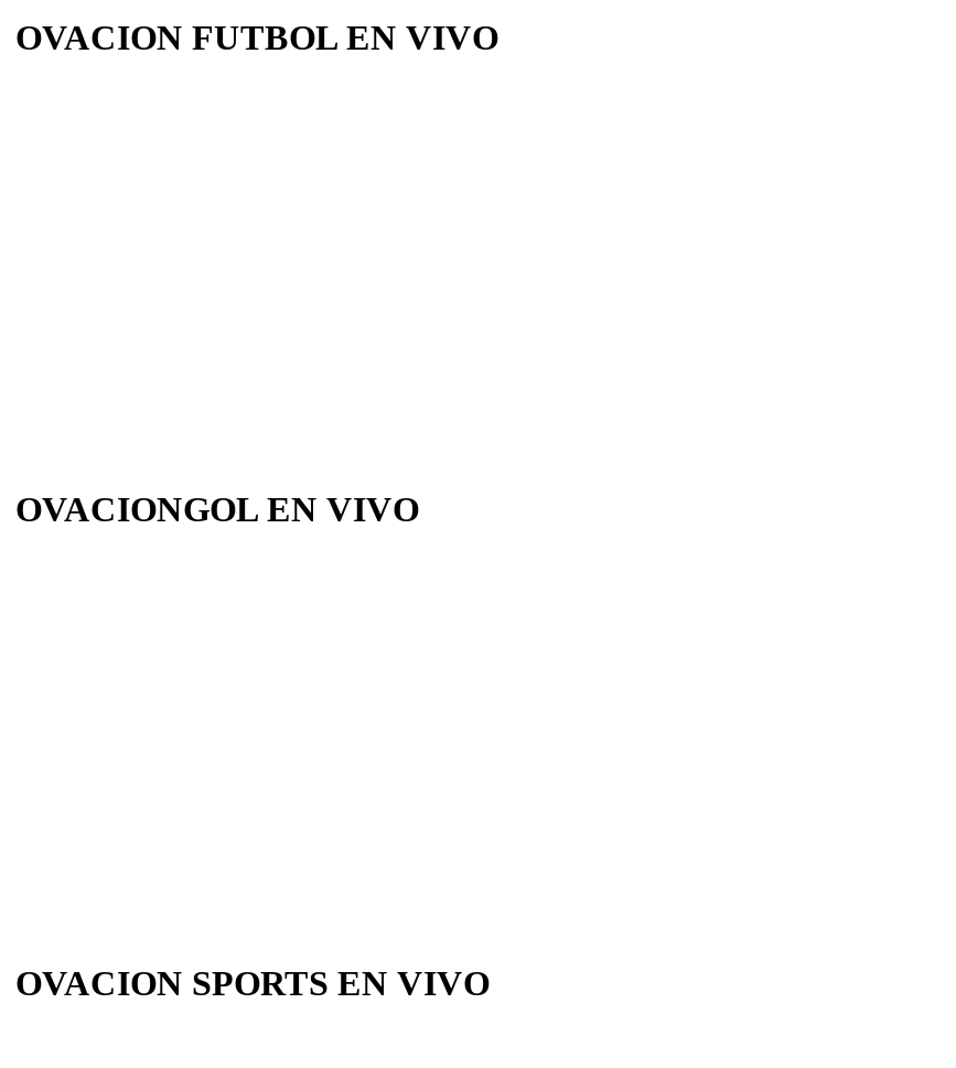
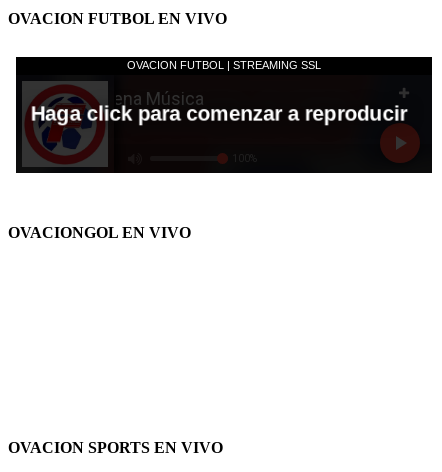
none -> [15,56,433,174] [image]

